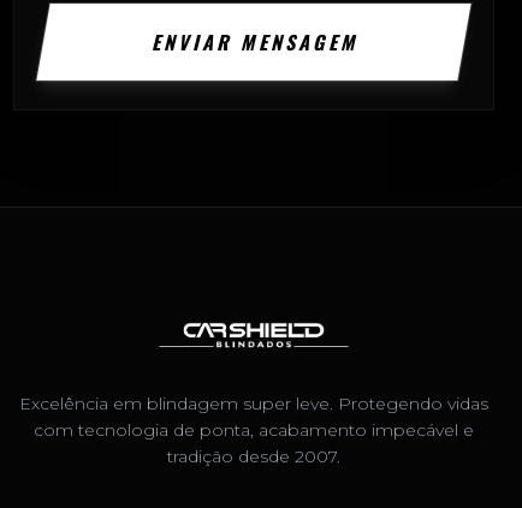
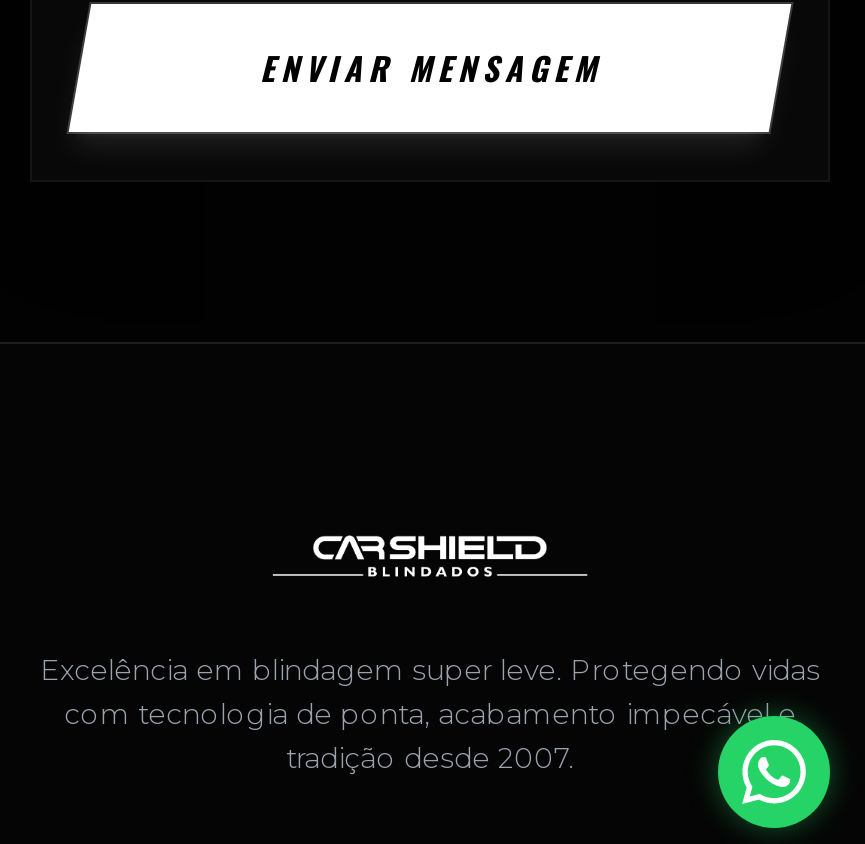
none -> [714,720,834,832] [image]

